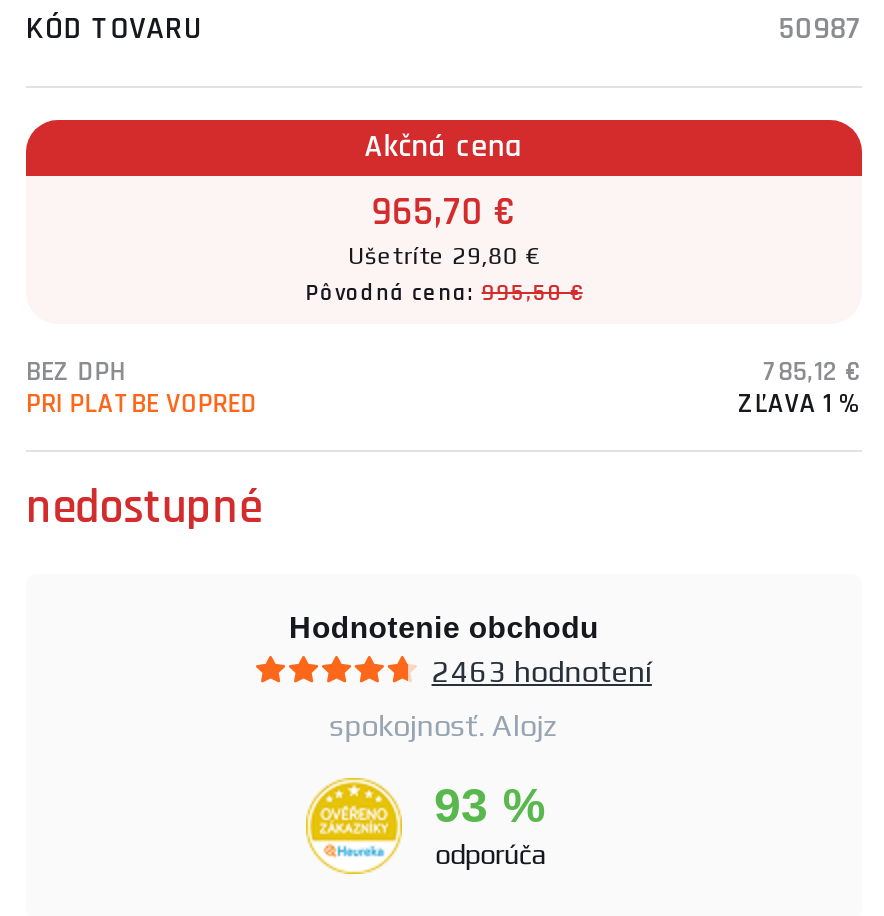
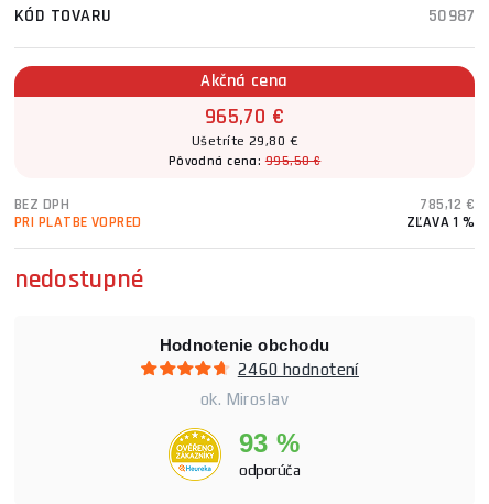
[432,654,652,688] 2463 hodnotení -> [238,360,359,379] 2460 hodnotení
[330,708,558,742] spokojnosť. Alojz -> [200,390,289,408] ok. Miroslav

